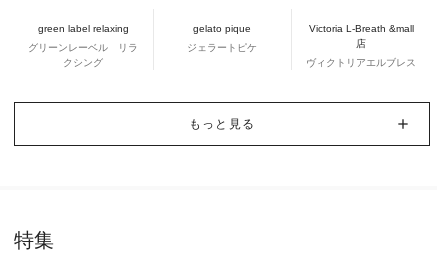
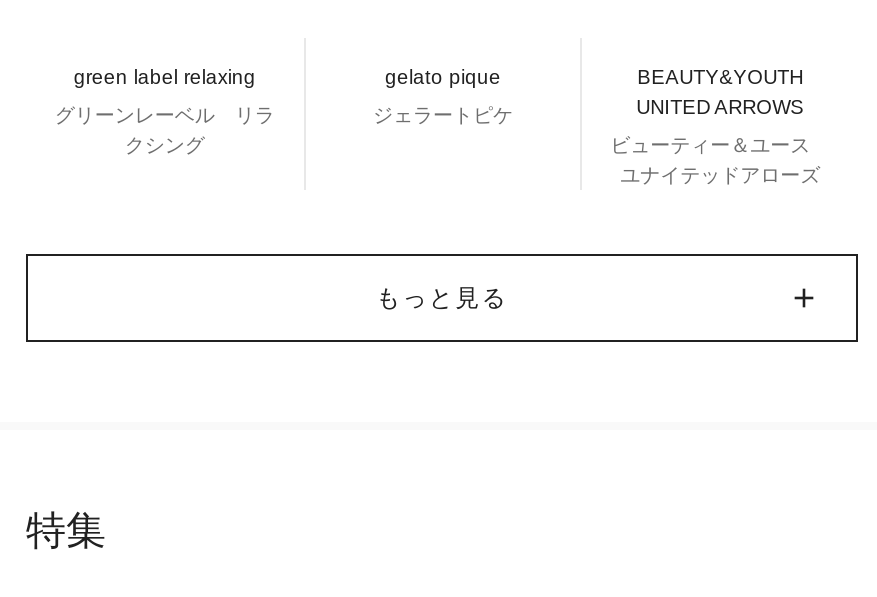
[309,23,414,49] Victoria L-Breath &mall | 店 -> [636,66,804,118] BEAUTY&YOUTH | UNITED ARROWS
[306,57,416,68] ヴィクトリアエルブレス -> [610,134,830,186] ビューティー＆ユース | ユナイテッドアローズ

